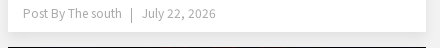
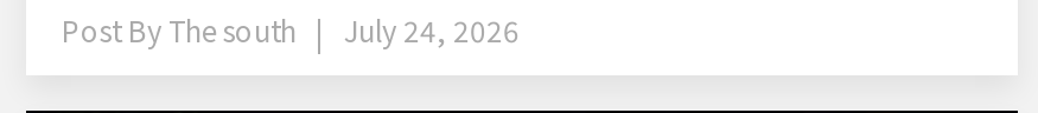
[23,4,216,21] Post By The south July 22, 2026 -> [62,8,520,48] Post By The south July 24, 2026

